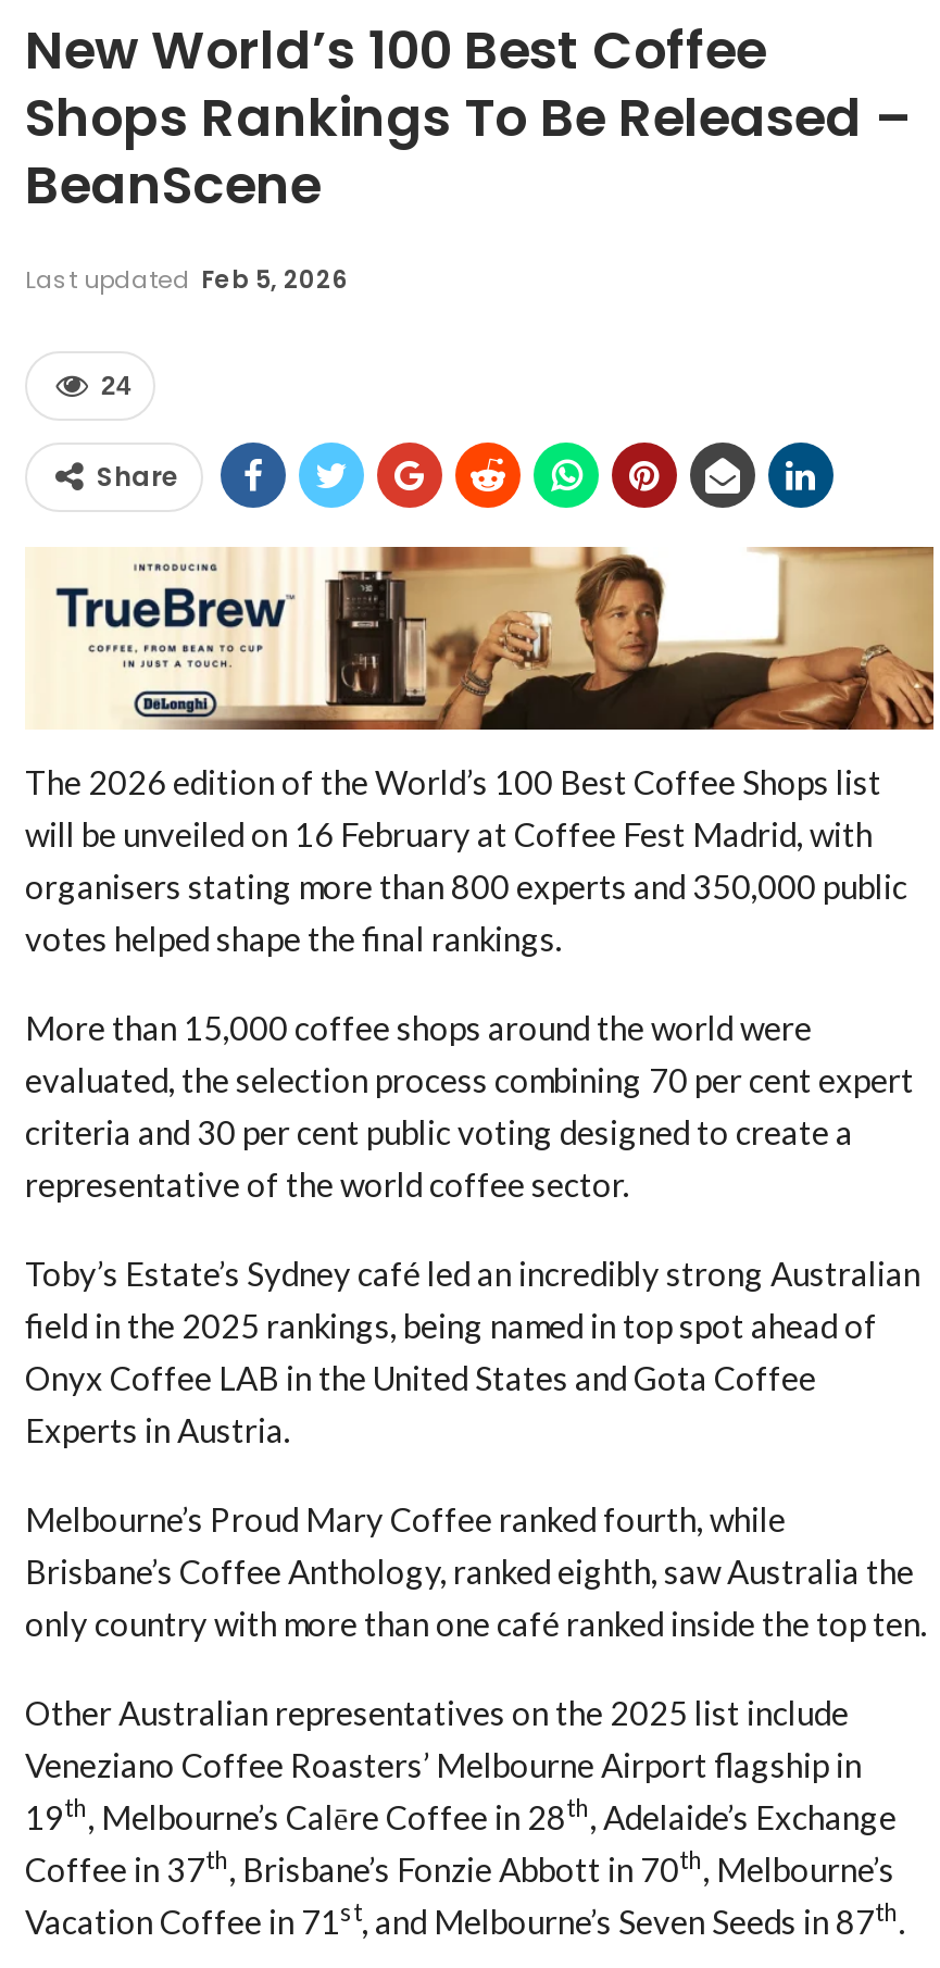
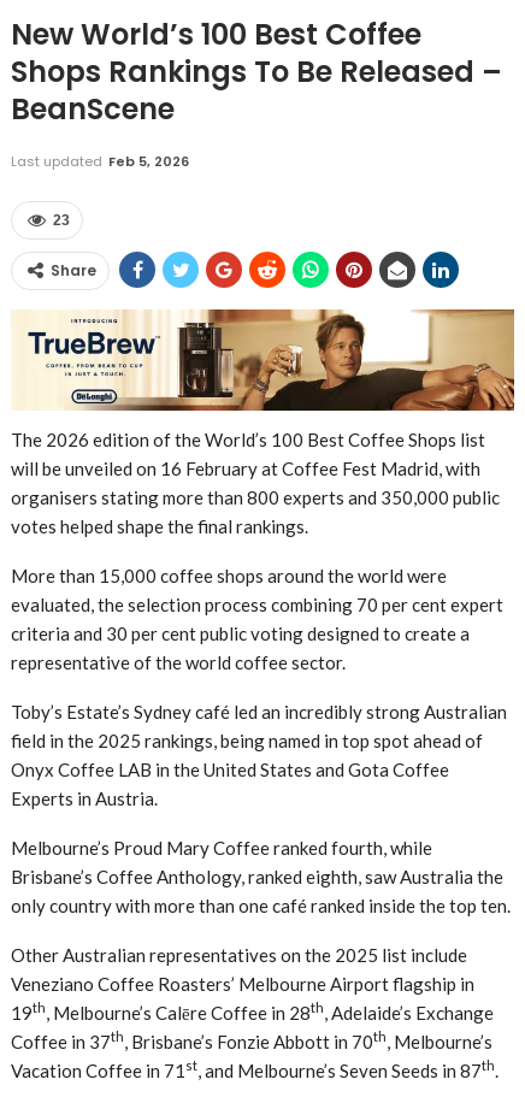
[101,371,131,402] 24 -> [53,212,70,229] 23

